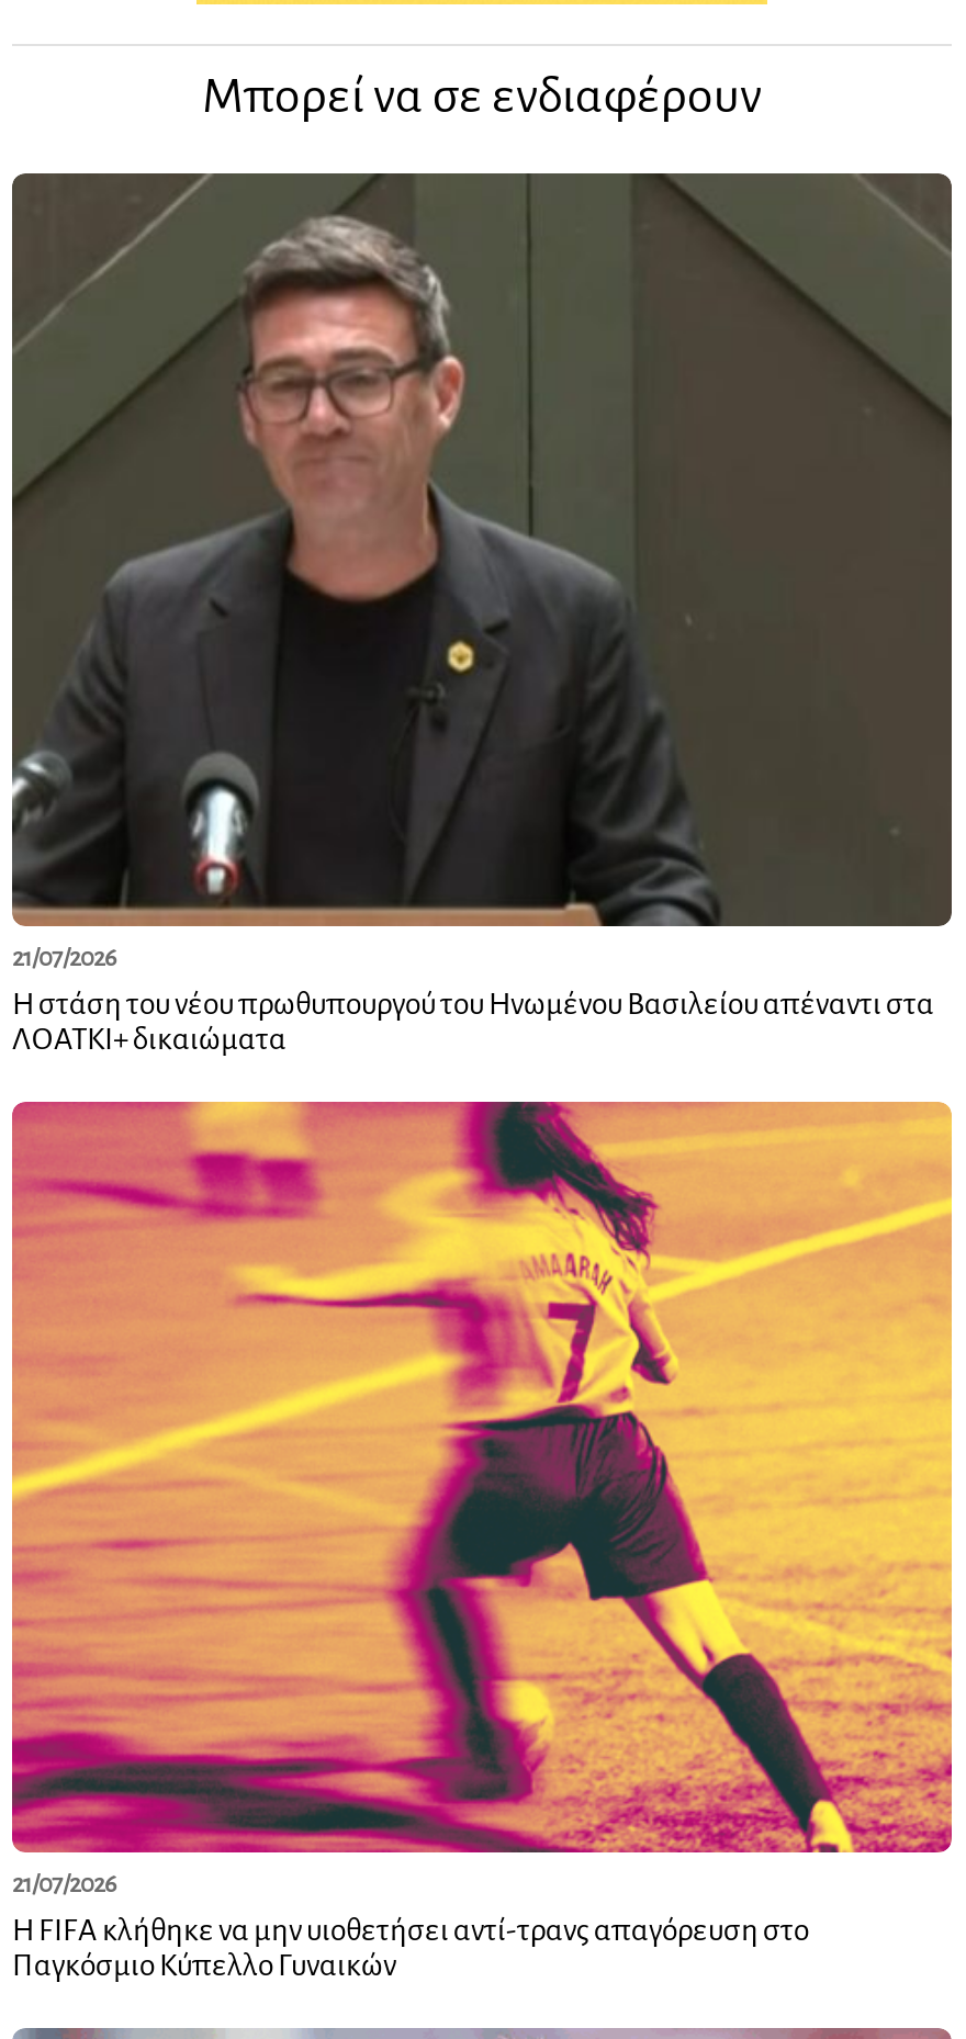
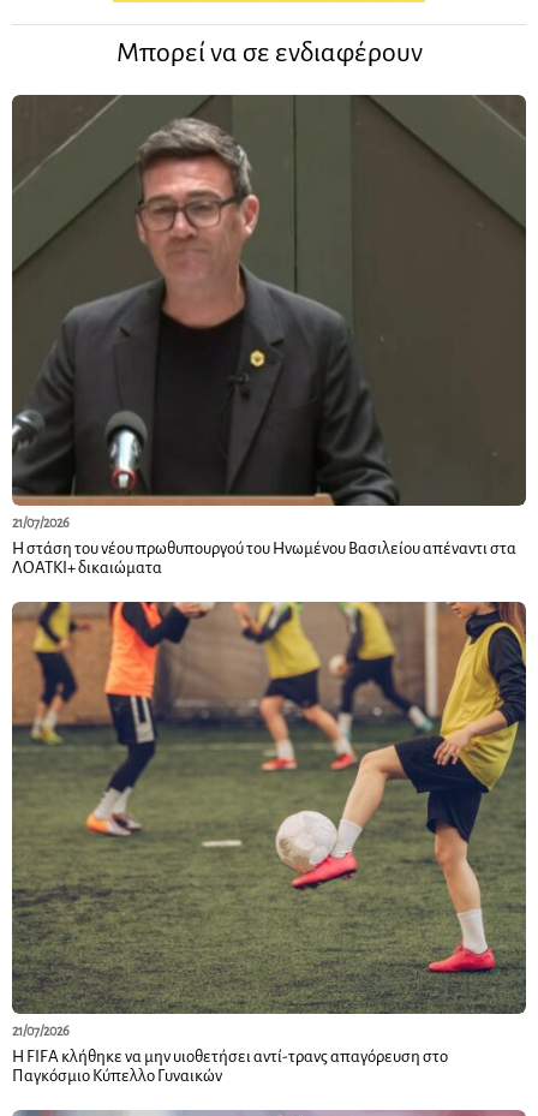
[10,1100,954,1855] [image] -> [11,601,527,1015] [image]

